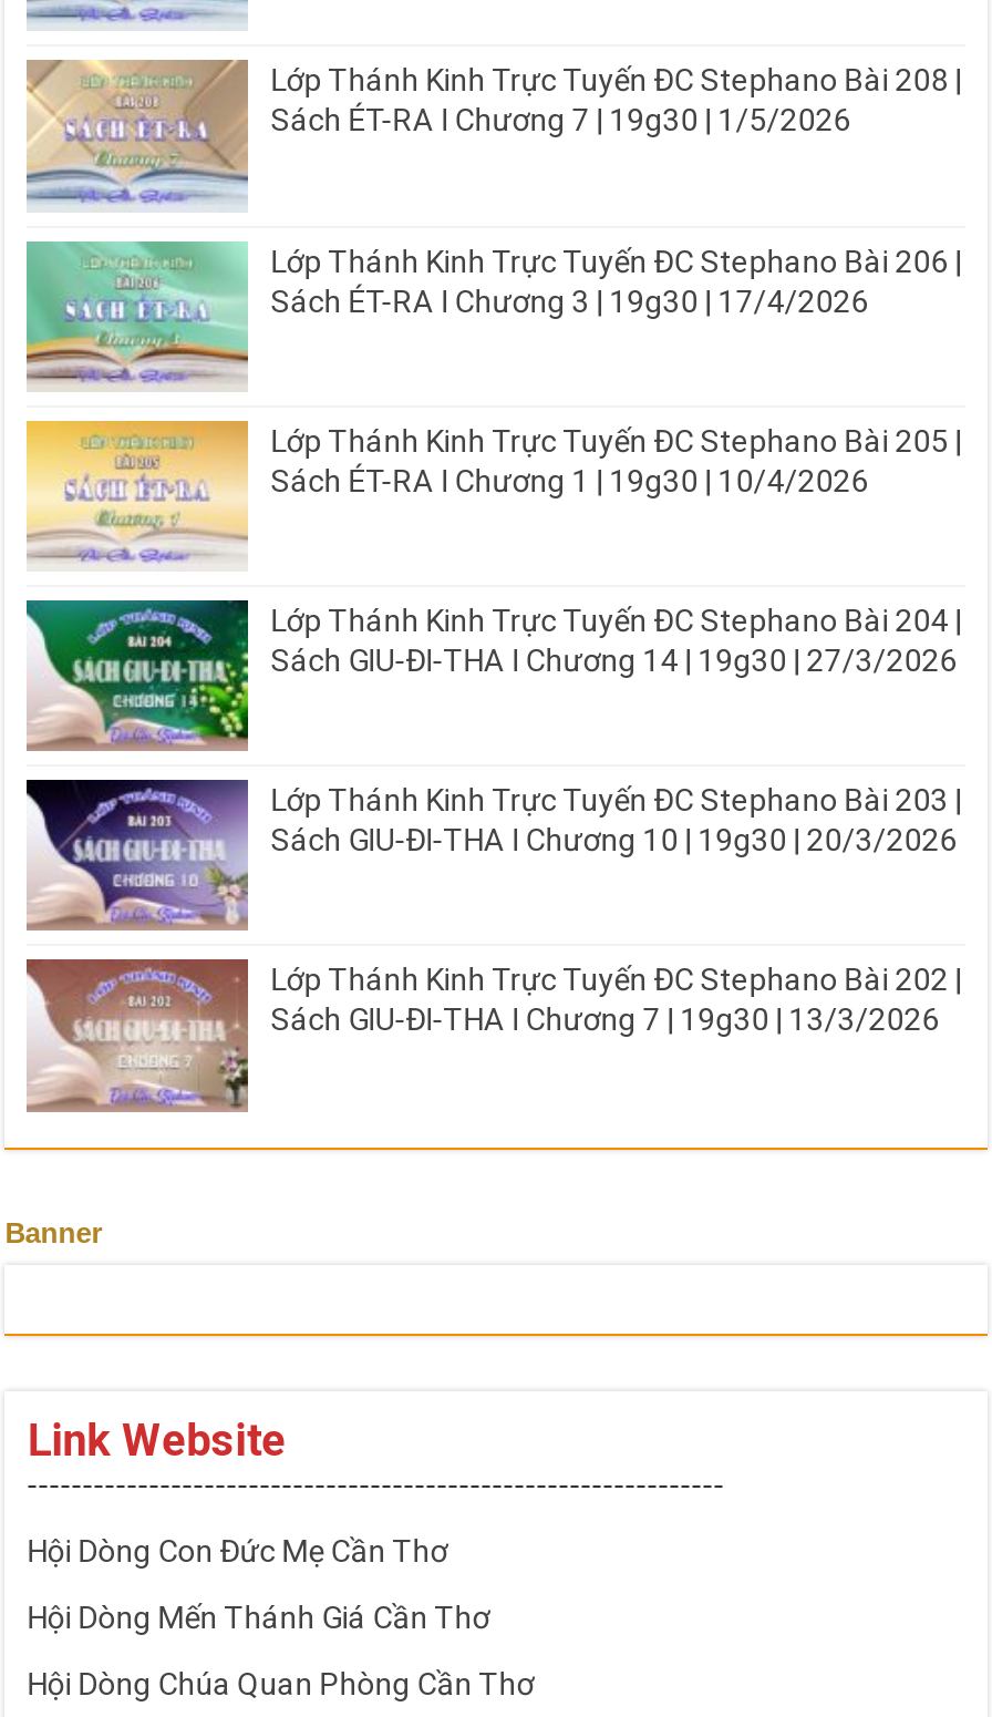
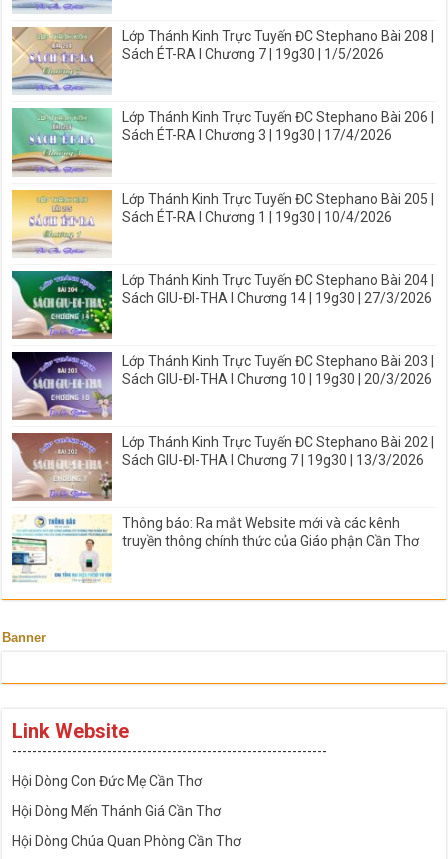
none -> [11,514,419,583] [image] | Thông báo: Ra mắt Website mới và các kênh | truyền thông chính thức của Giáo phận Cần Thơ

